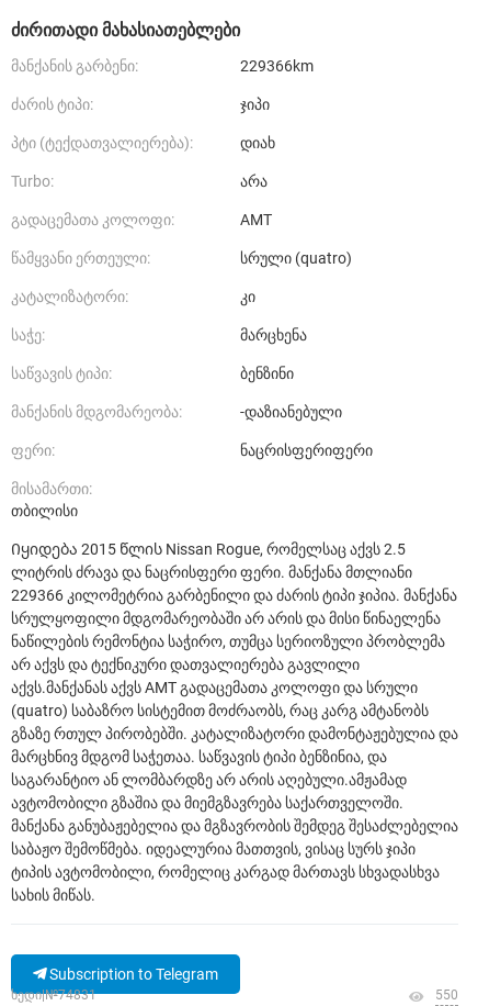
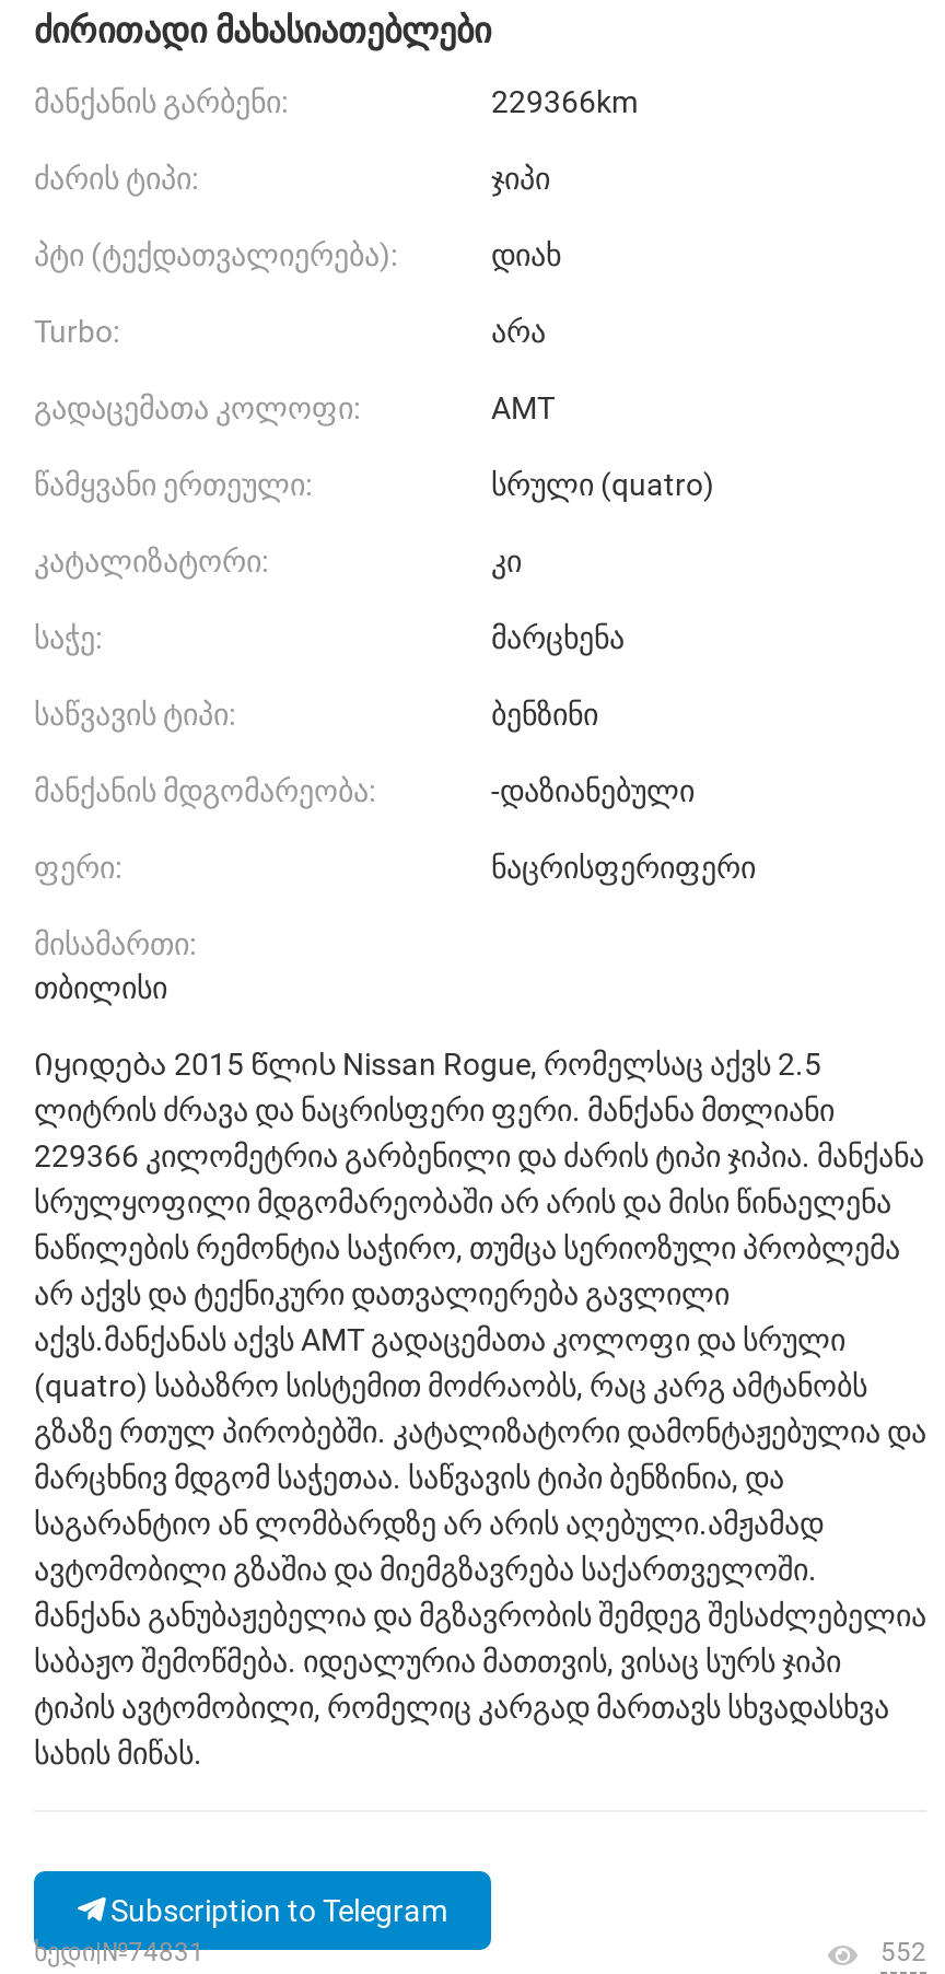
[435,987,458,1003] 550 -> [880,1937,926,1967] 552

